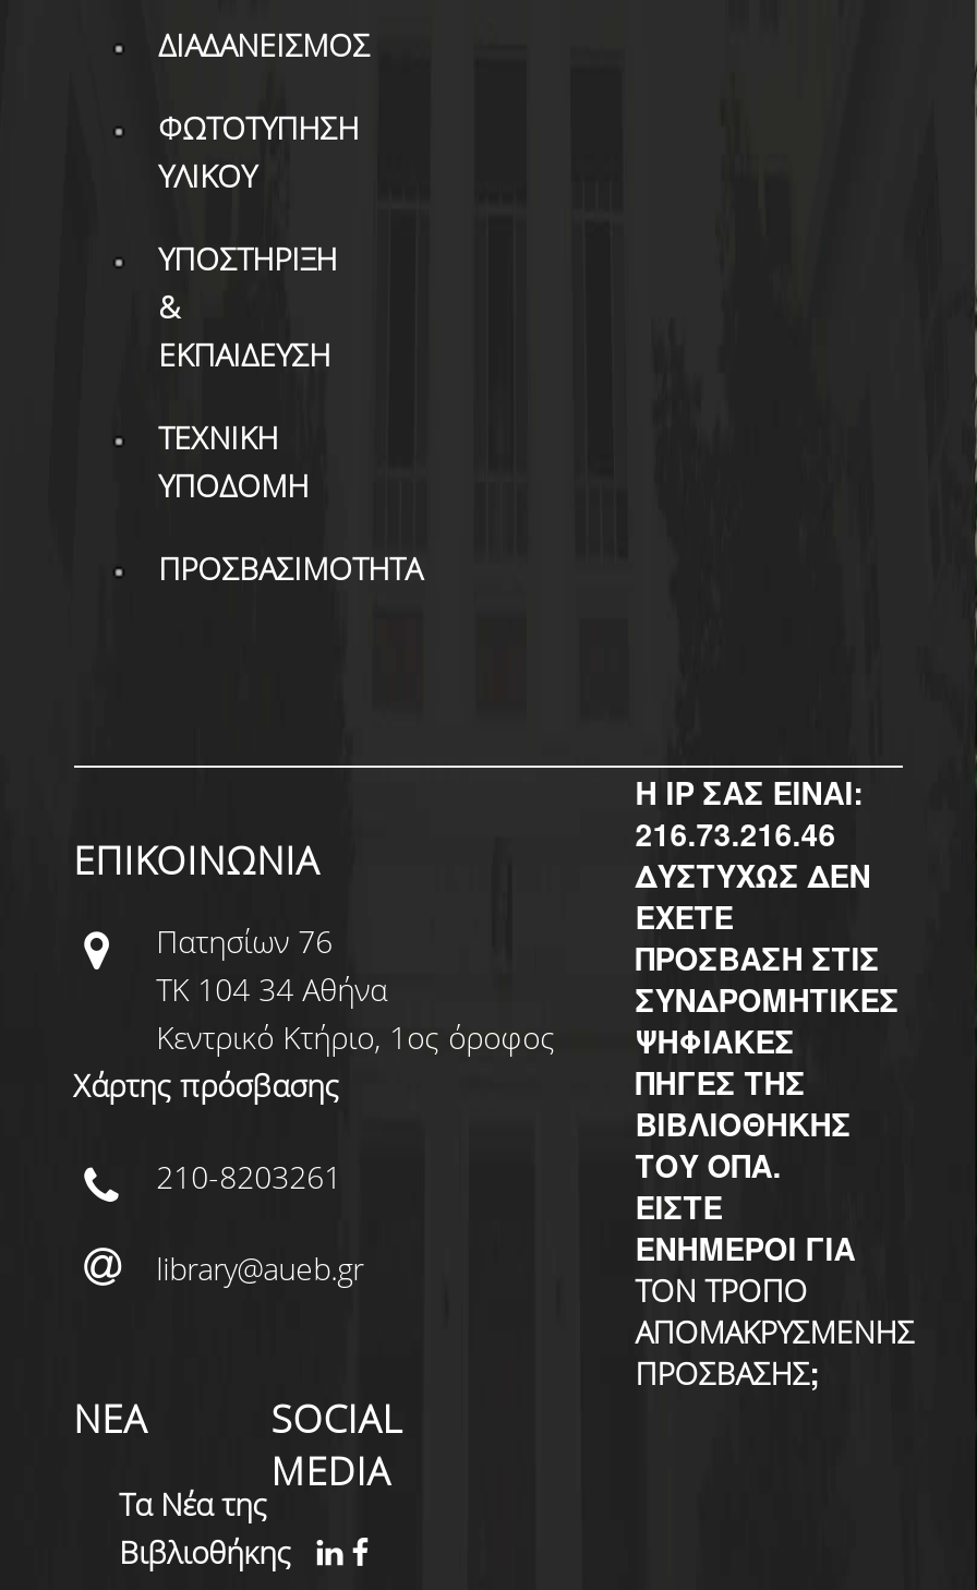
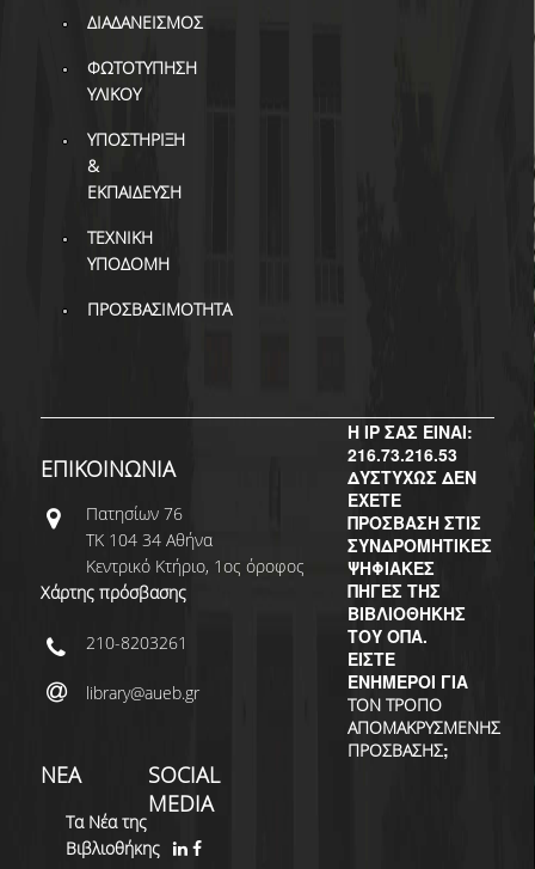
[635,810,836,854] 216.73.216.46 -> [348,442,458,466] 216.73.216.53

